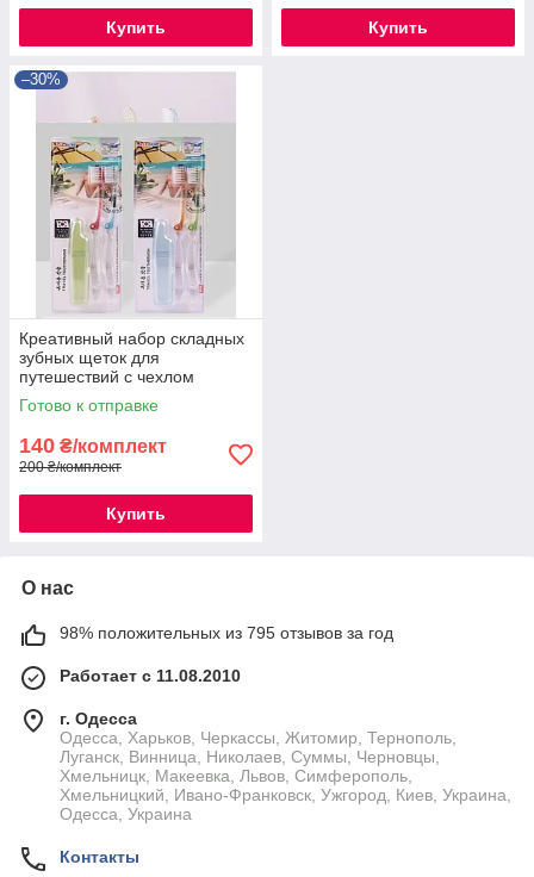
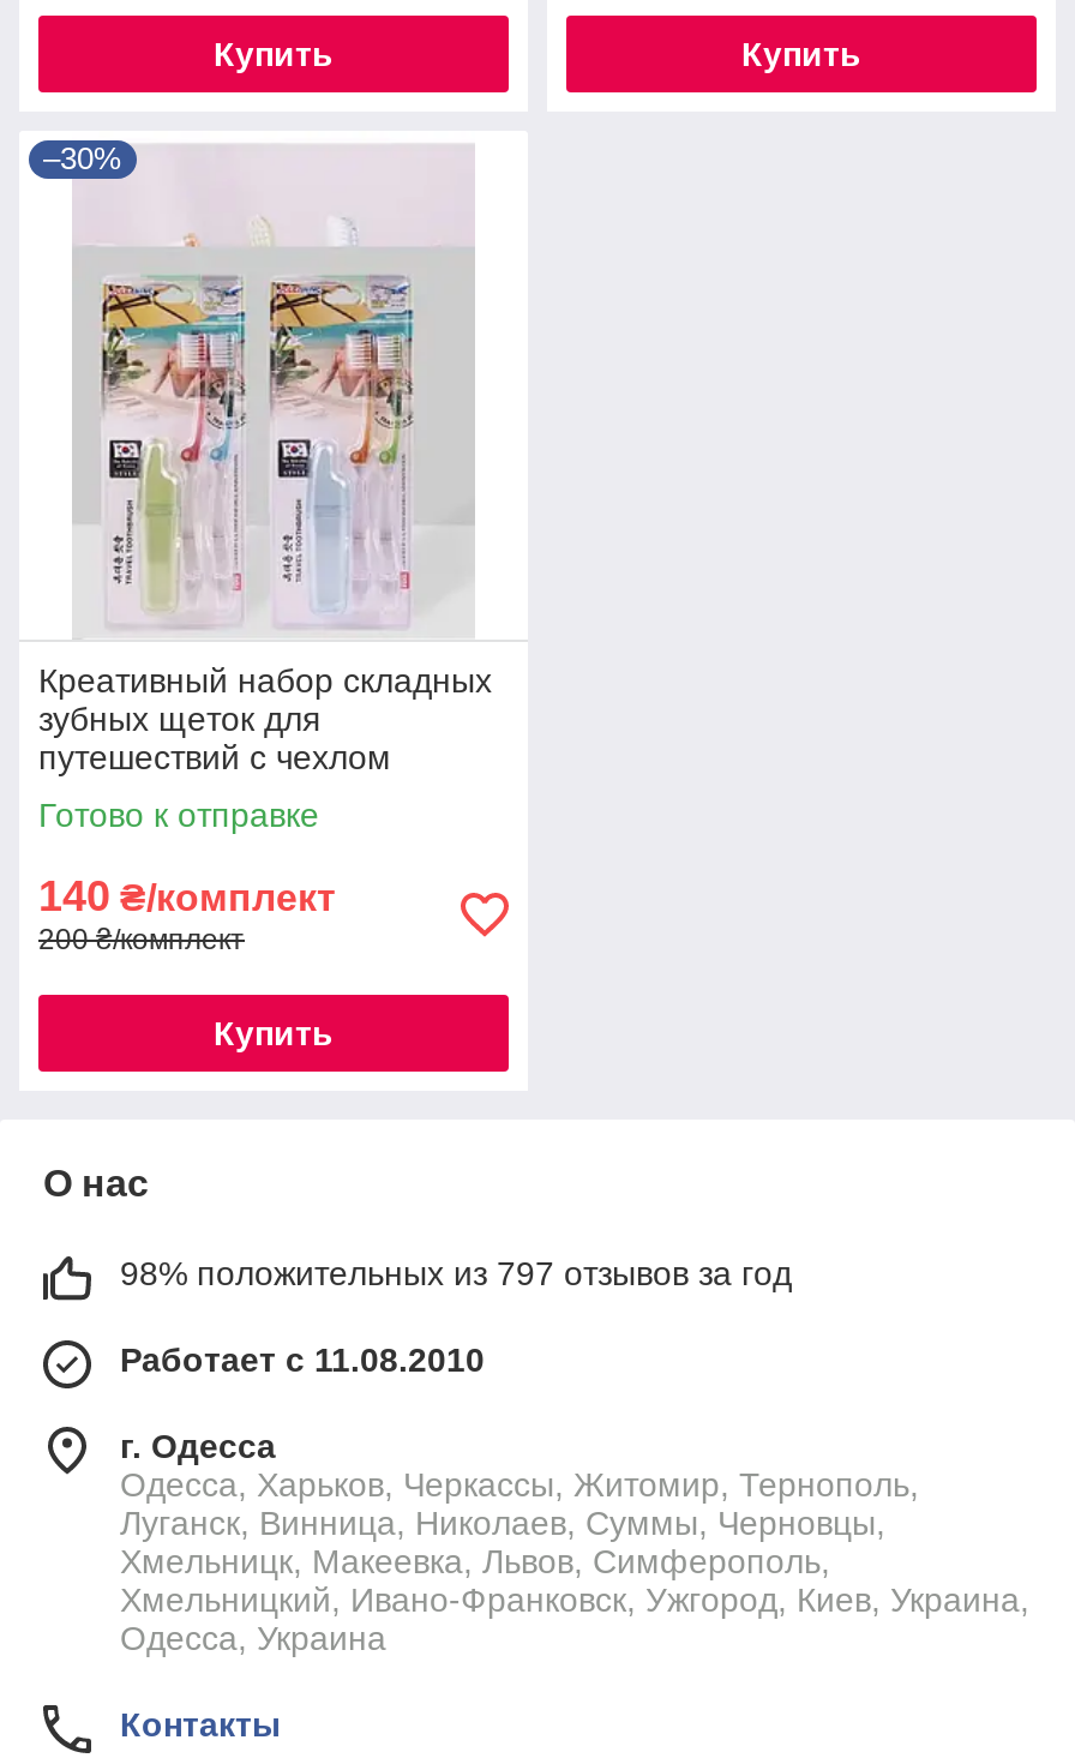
[60,624,393,643] 98% положительных из 795 отзывов за год -> [120,1255,792,1294] 98% положительных из 797 отзывов за год

